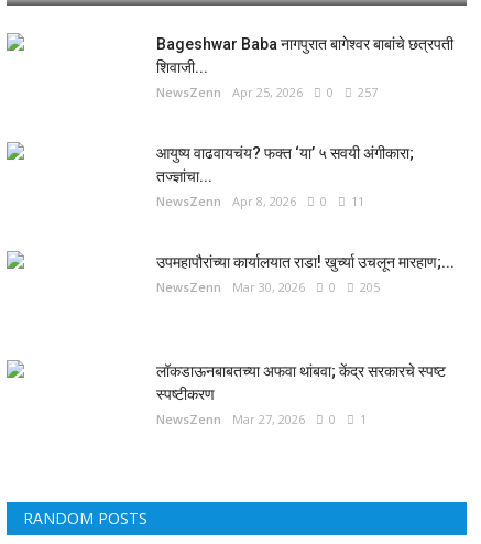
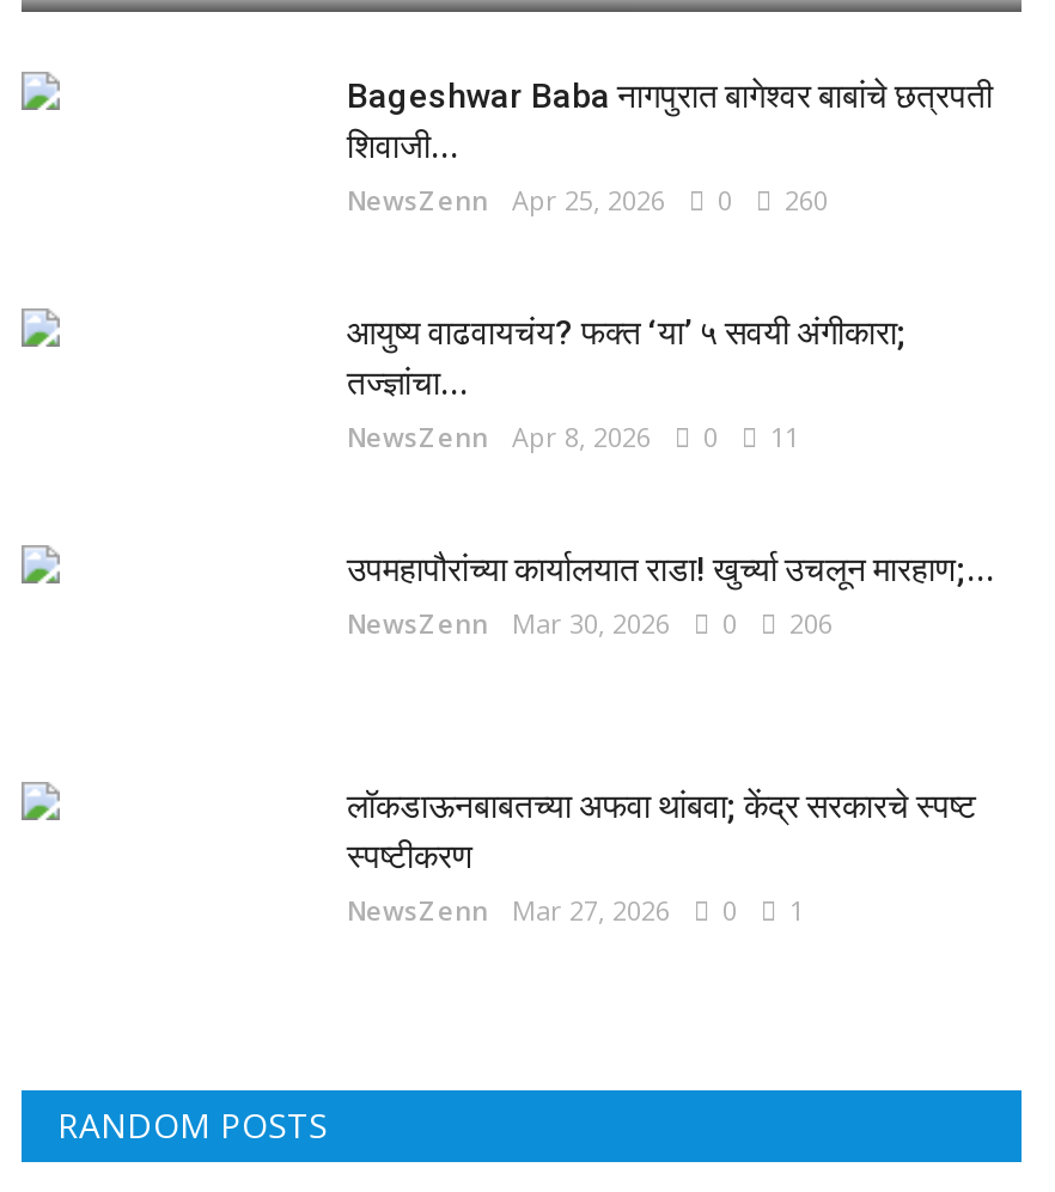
[156,84,378,100] NewsZenn Apr 25, 2026 0 257 -> [347,182,828,218] NewsZenn Apr 25, 2026 0 260
[156,279,380,295] NewsZenn Mar 30, 2026 0 205 -> [347,605,833,641] NewsZenn Mar 30, 2026 0 206

